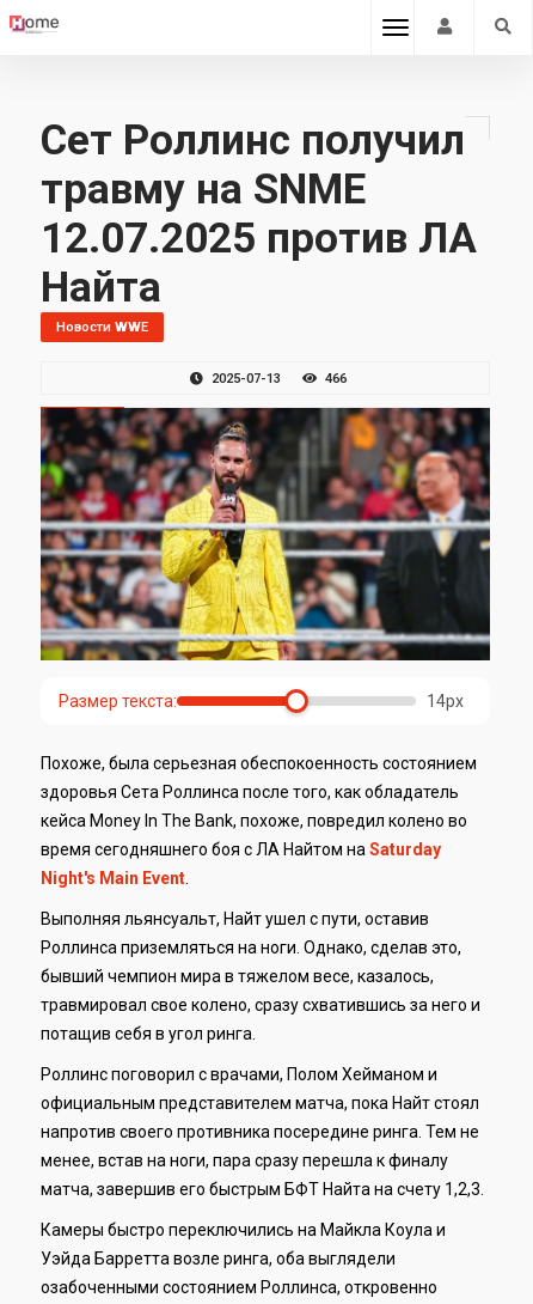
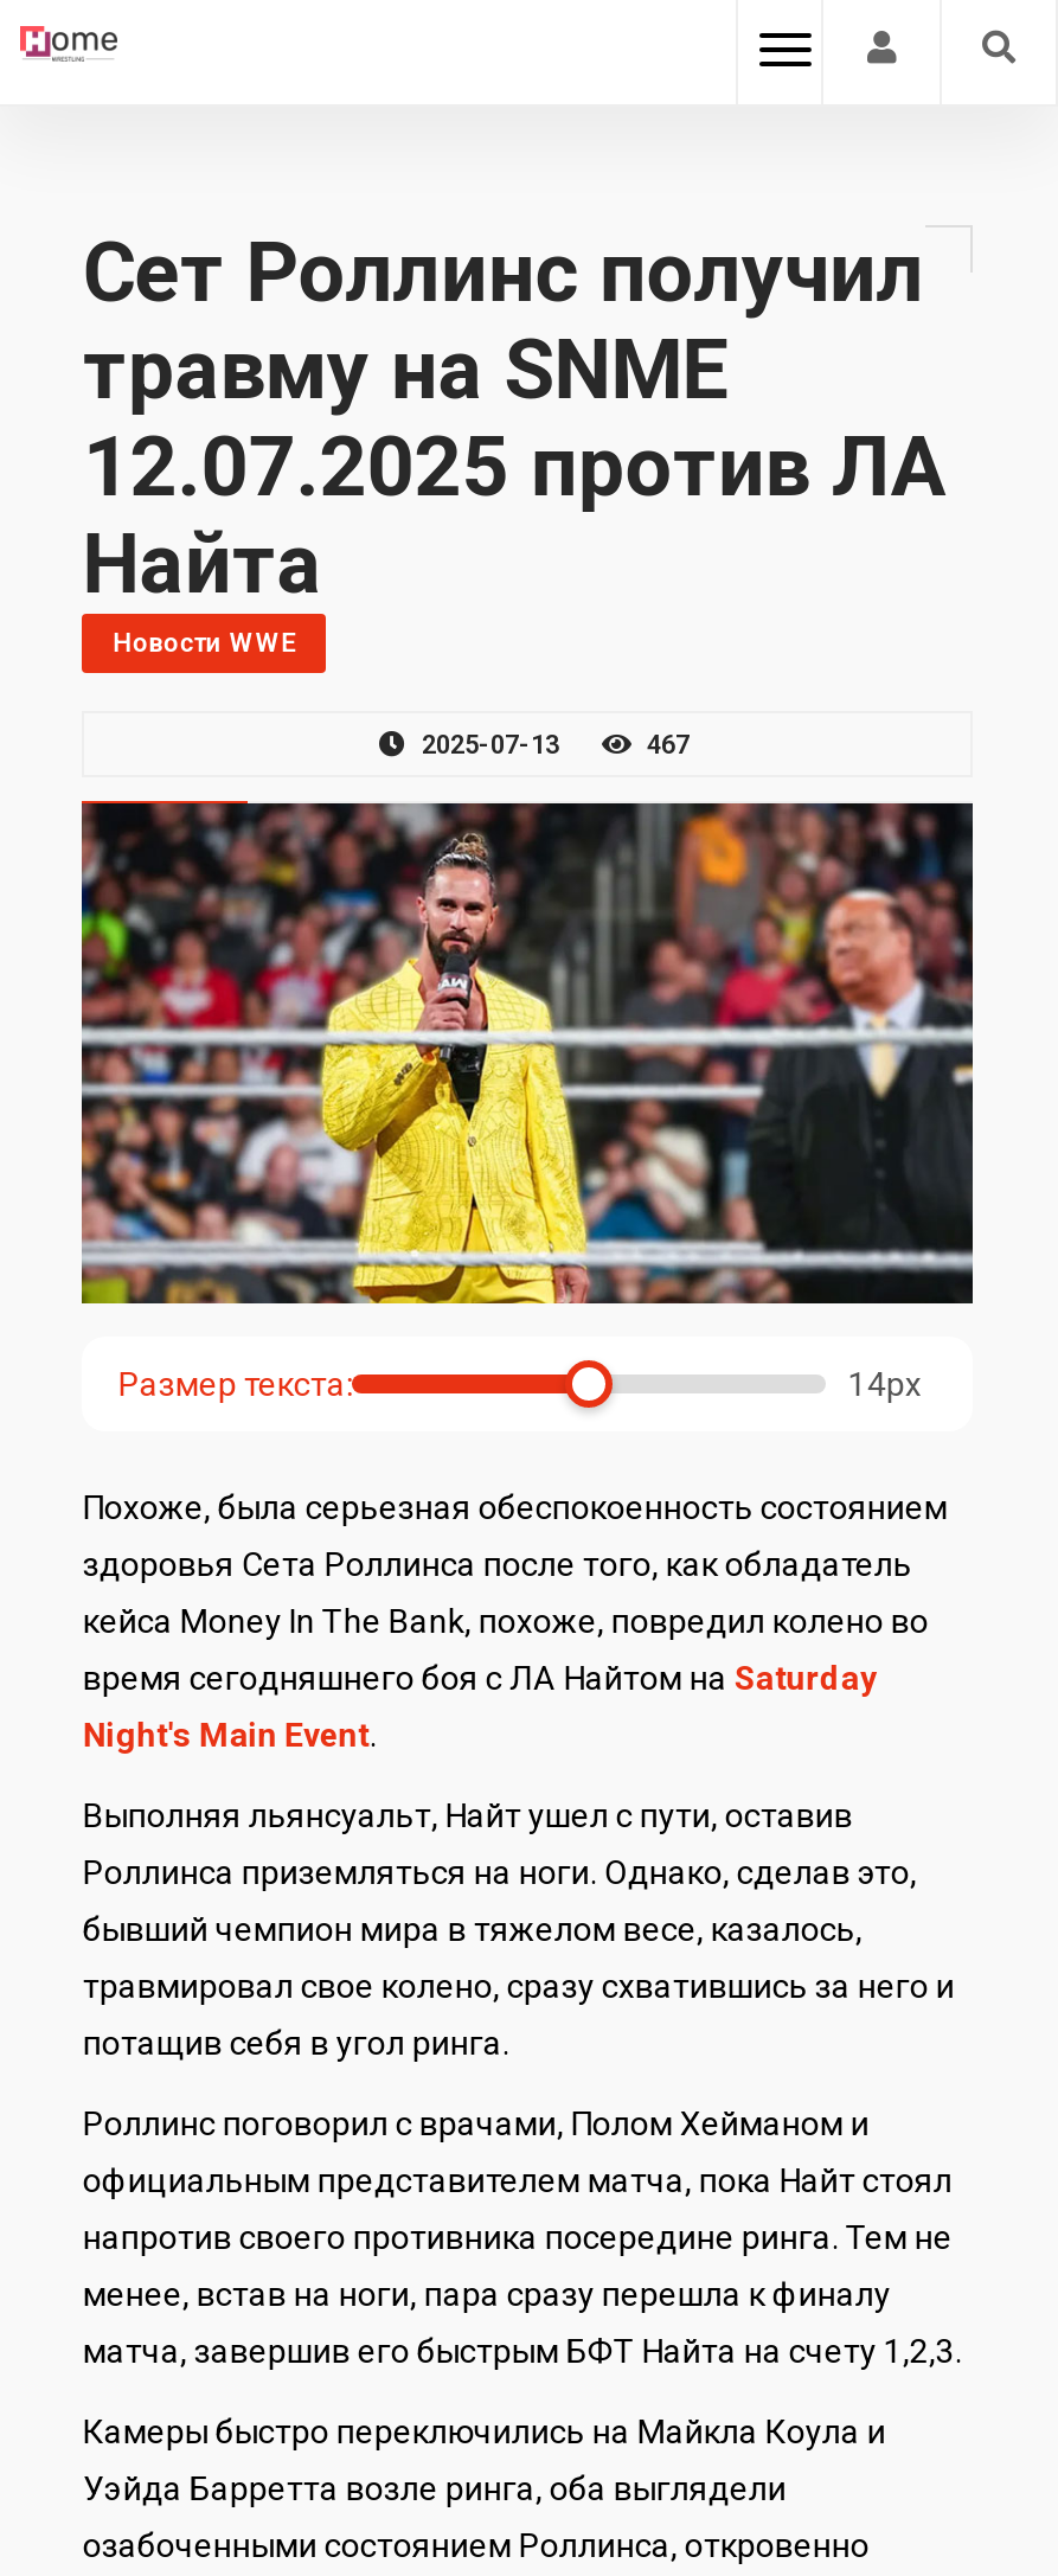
[322,371,347,386] 466 -> [640,730,690,761] 467

